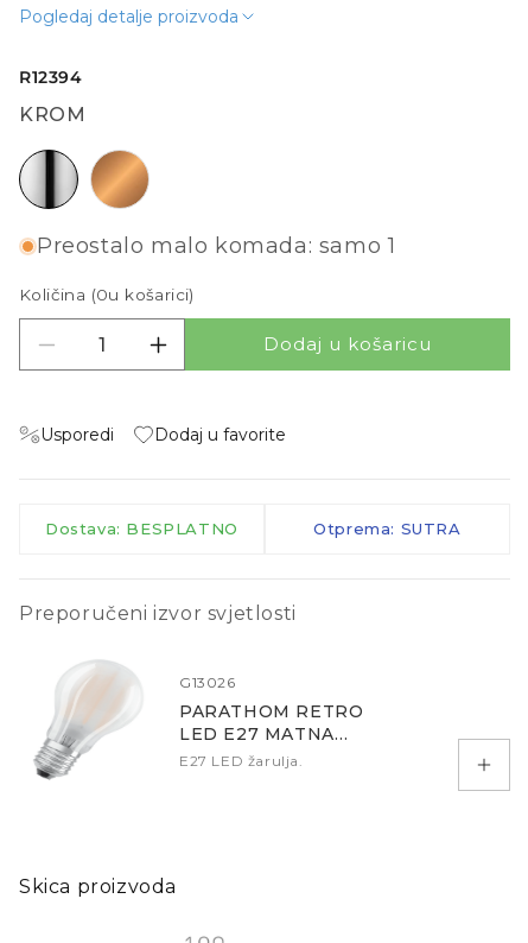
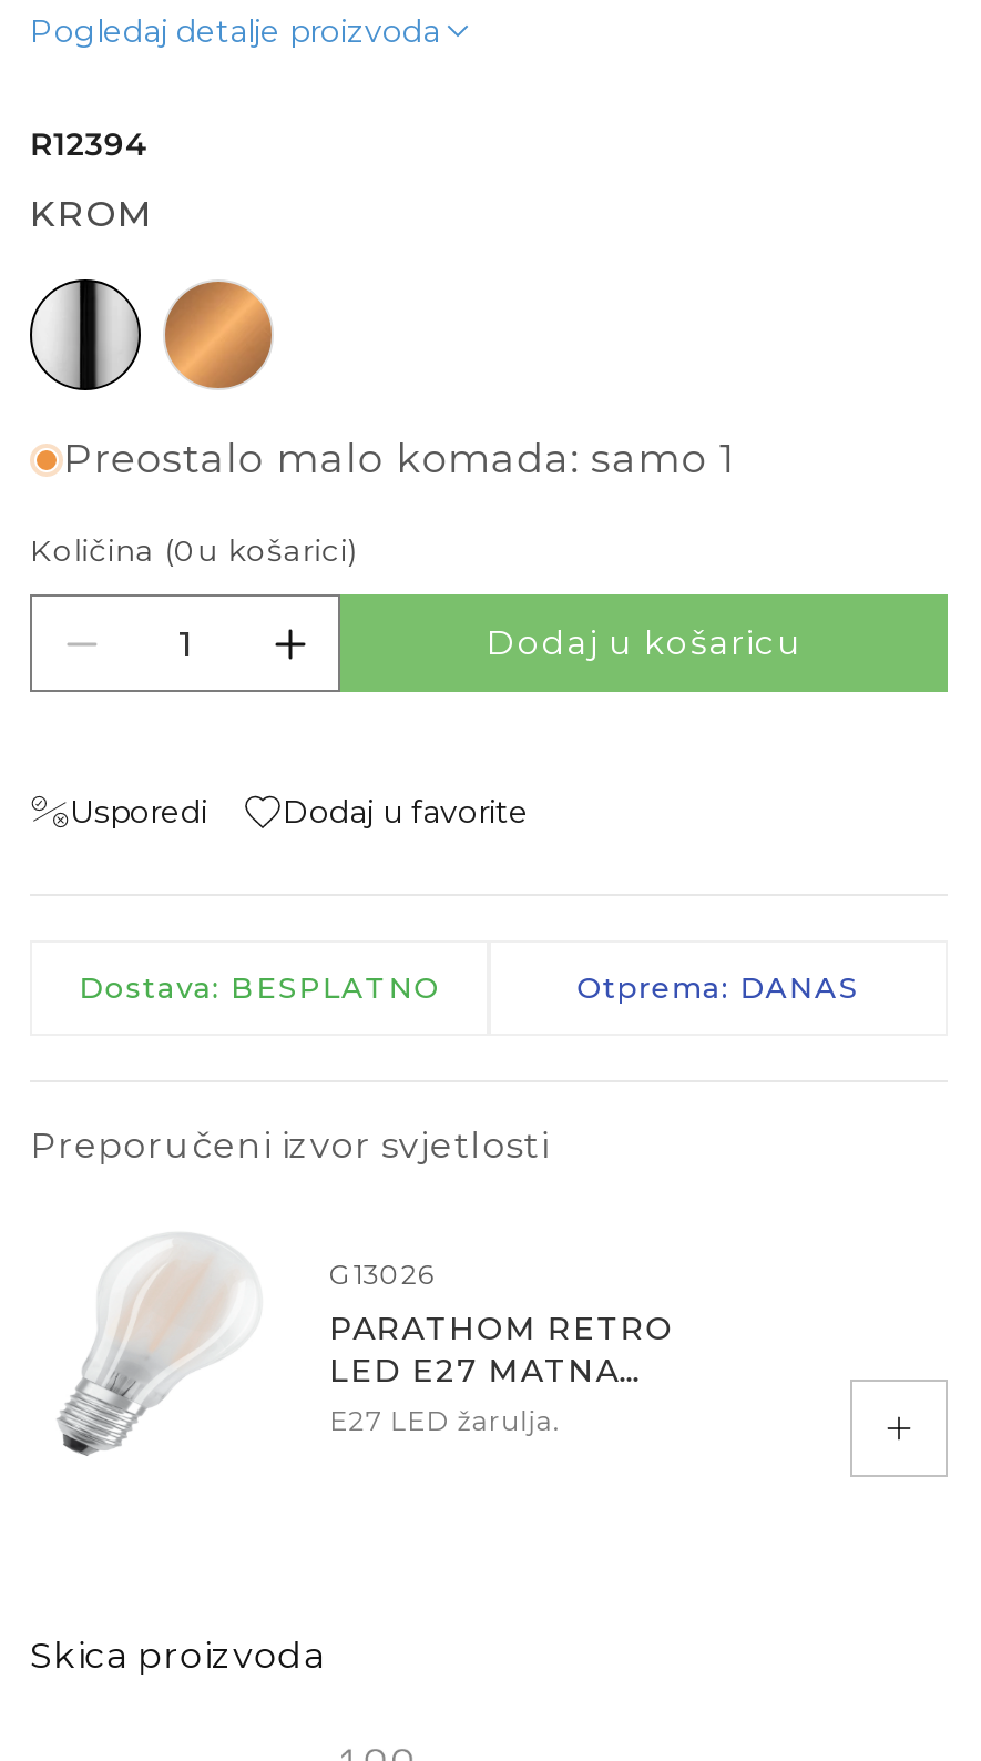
[314,519,461,538] Otprema: SUTRA -> [577,969,860,1005] Otprema: DANAS

